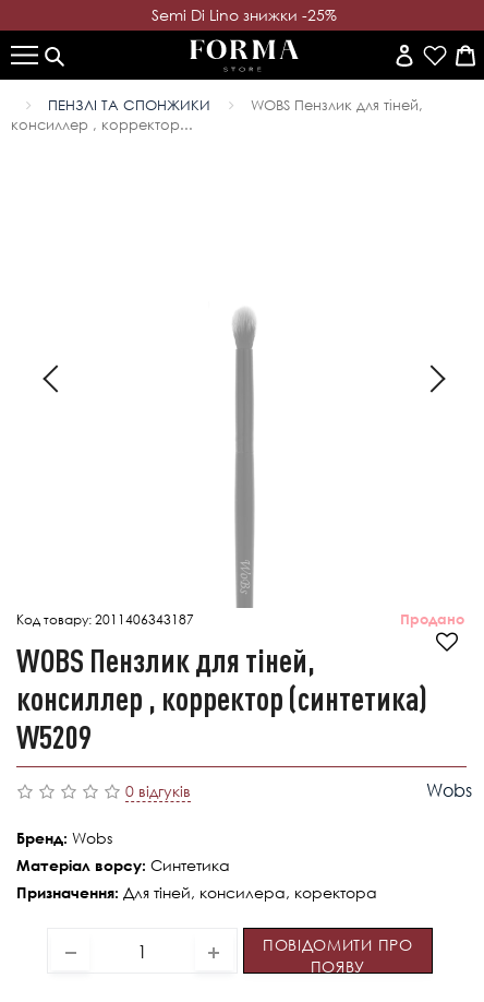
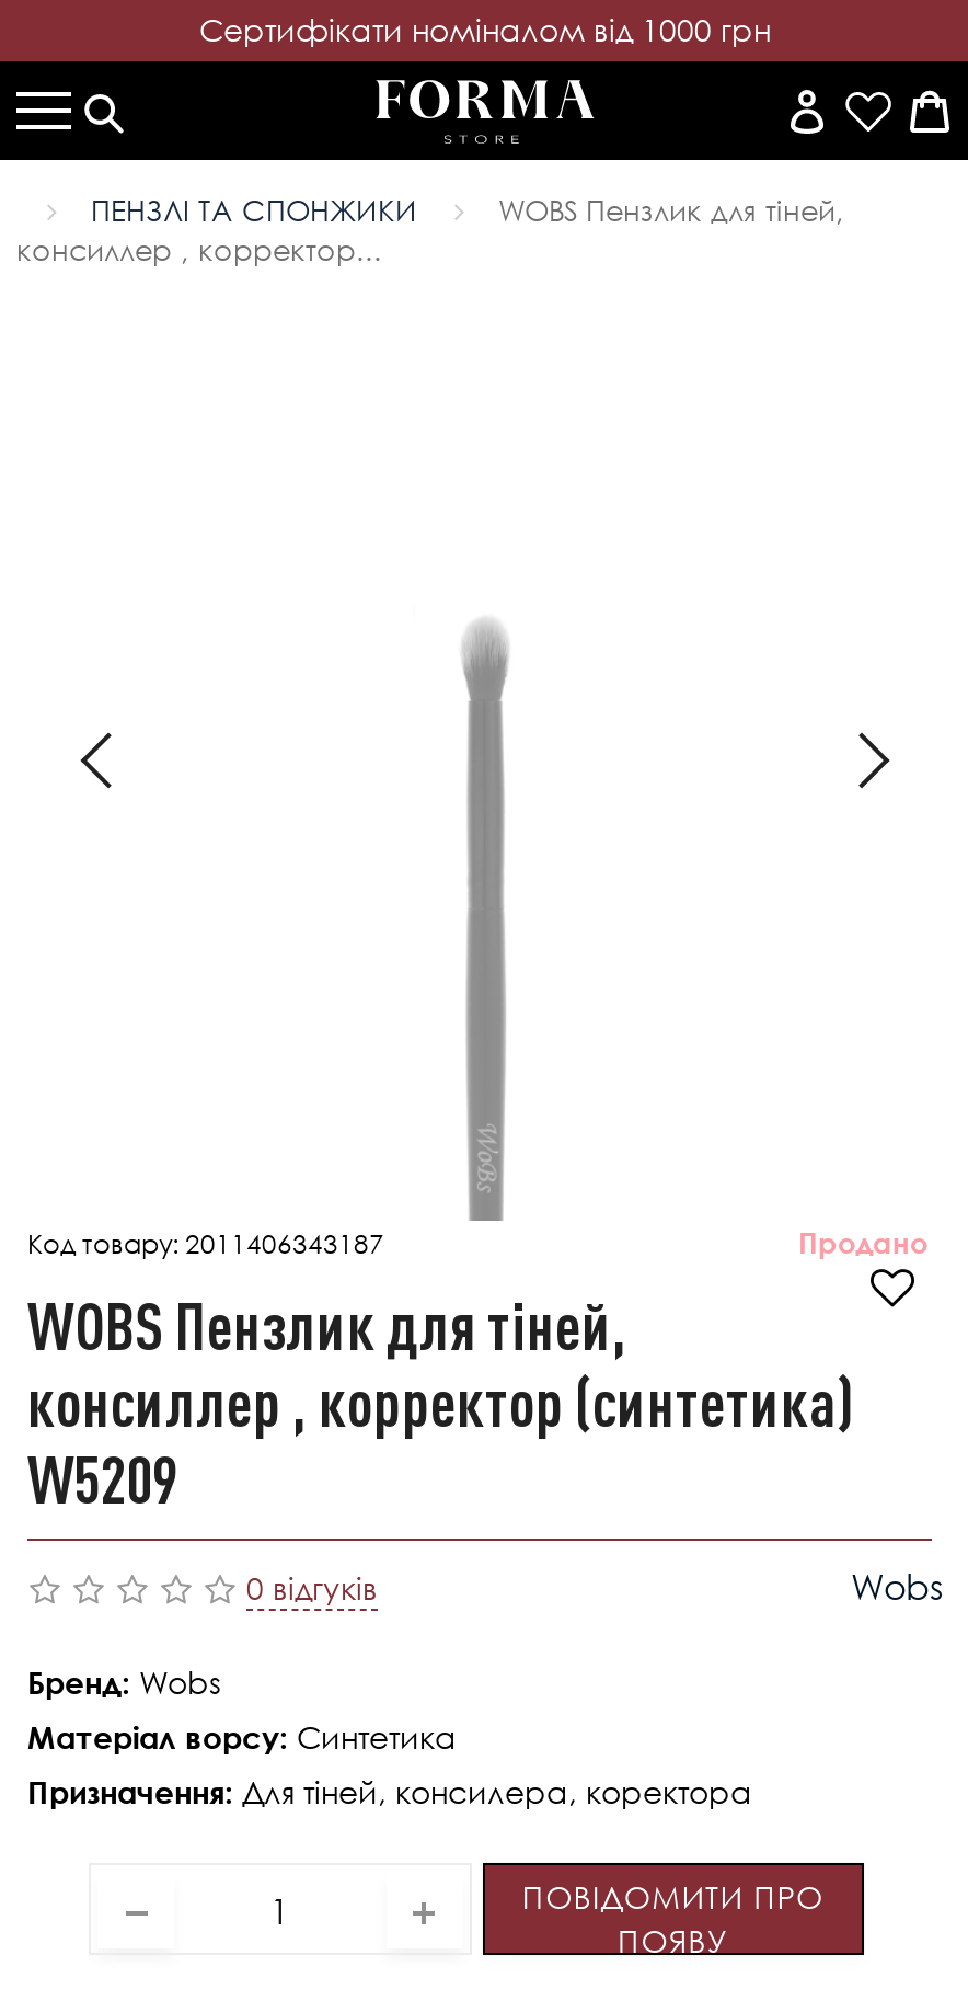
[152,4,337,25] Semi Di Lino знижки -25% -> [199,9,771,50] Cертифікати номіналом від 1000 грн

